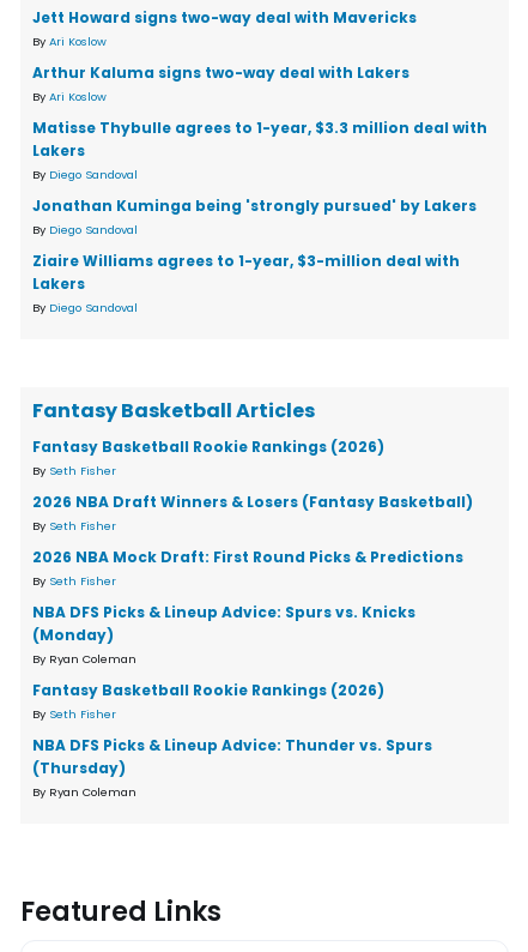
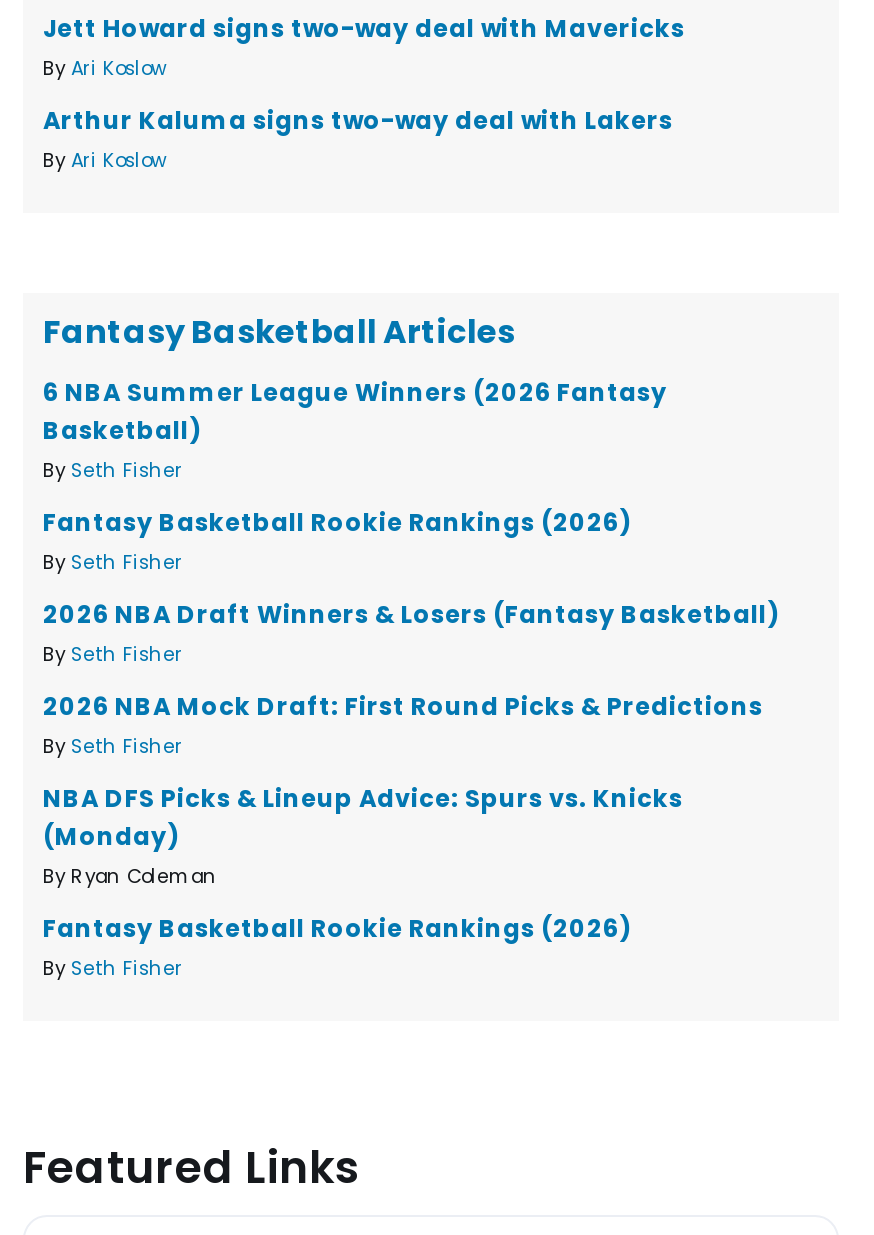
[32,118,487,316] Matisse Thybulle agrees to 1-year, $3.3 million deal with | Lakers | By Diego Sandoval | Jonathan Kuminga being 'strongly pursued' by Lakers | By Diego Sandoval | Ziaire Williams agrees to 1-year, $3-million deal with | Lakers | By Diego Sandoval -> none
none -> [43,376,667,484] 6 NBA Summer League Winners (2026 Fantasy | Basketball) | By Seth Fisher
[32,735,432,800] NBA DFS Picks & Lineup Advice: Thunder vs. Spurs | (Thursday) | By Ryan Coleman -> none

